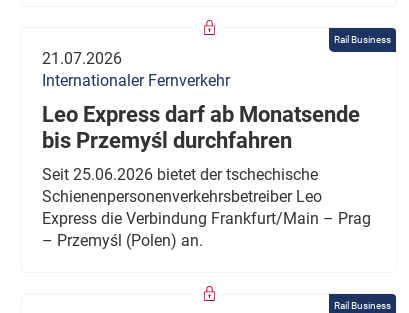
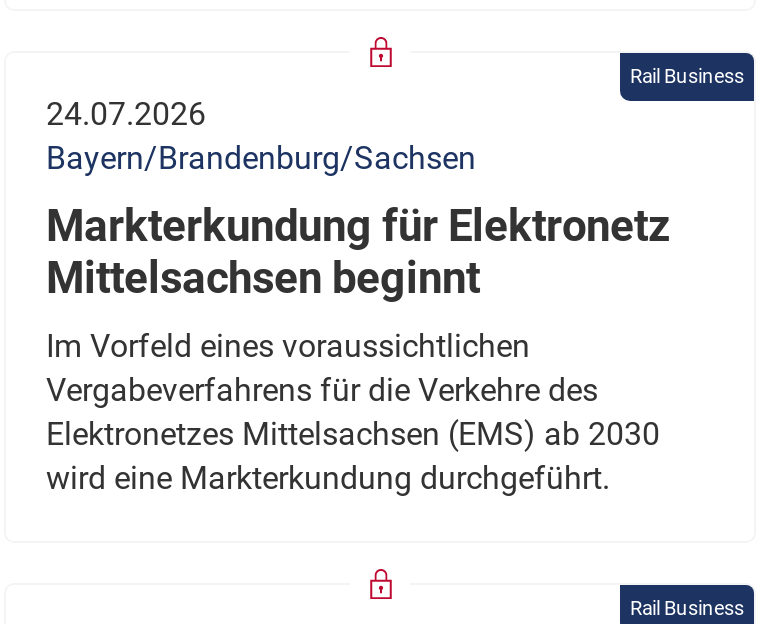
[42,48,230,89] 21.07.2026 | Internationaler Fernverkehr -> [46,95,476,177] 24.07.2026 | Bayern/Brandenburg/Sachsen
[42,101,360,152] Leo Express darf ab Monatsende | bis Przemyśl durchfahren -> [46,201,670,303] Markterkundung für Elektronetz | Mittelsachsen beginnt
[42,164,371,249] Seit 25.06.2026 bietet der tschechische | Schienenpersonenverkehrsbetreiber Leo | Express die Verbindung Frankfurt/Main – Prag | – Przemyśl (Polen) an. -> [46,327,660,497] Im Vorfeld eines voraussichtlichen | Vergabeverfahrens für die Verkehre des | Elektronetzes Mittelsachsen (EMS) ab 2030 | wird eine Markterkundung durchgeführt.

